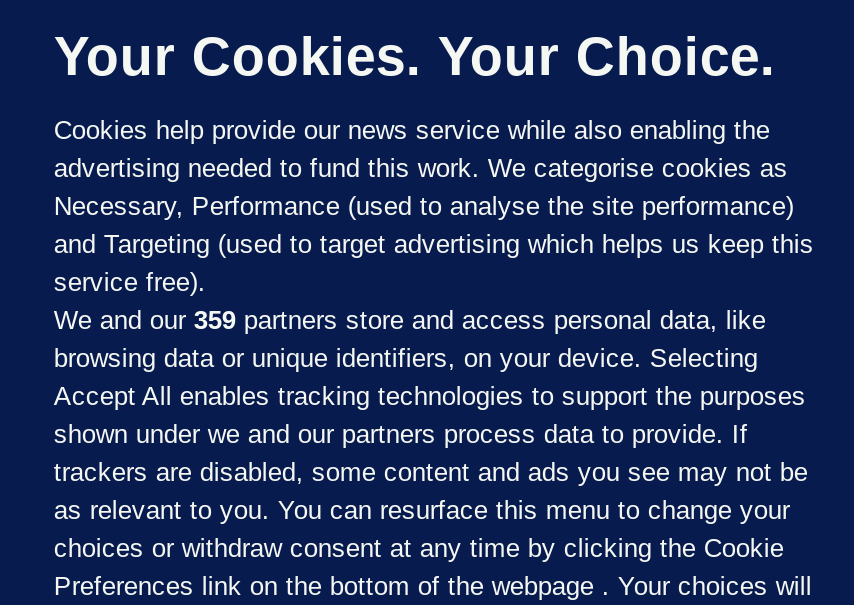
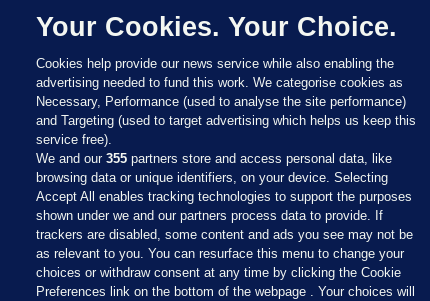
[54,305,766,335] We and our 359 partners store and access personal data, like -> [36,151,392,166] We and our 355 partners store and access personal data, like

